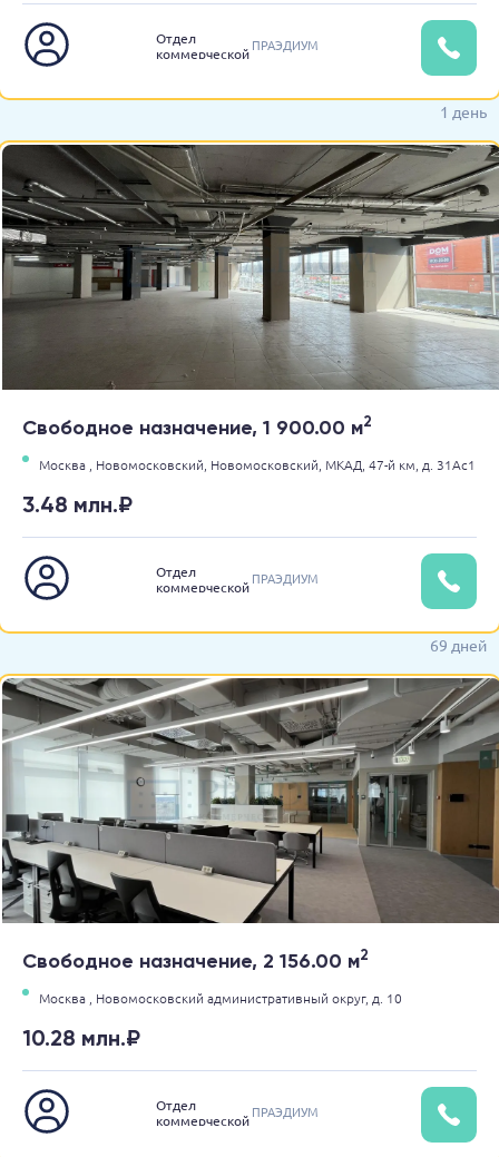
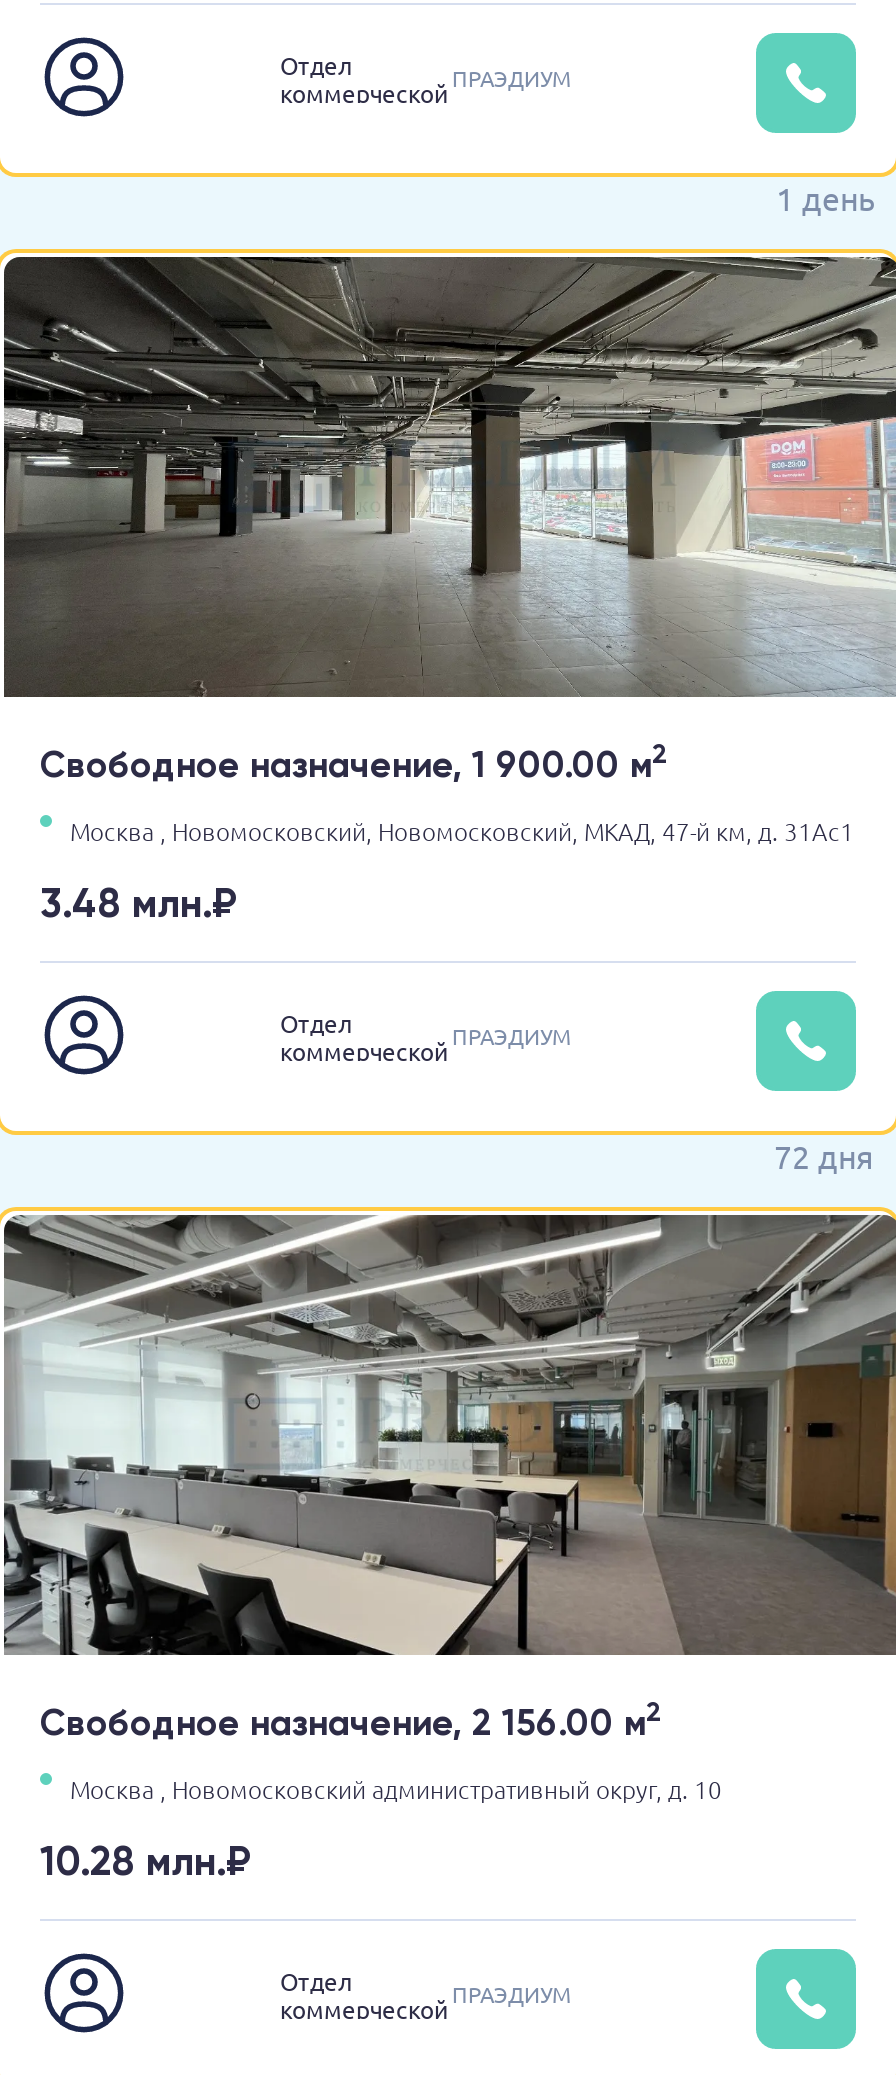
[430,635,487,655] 69 дней -> [774,1135,874,1175] 72 дня

